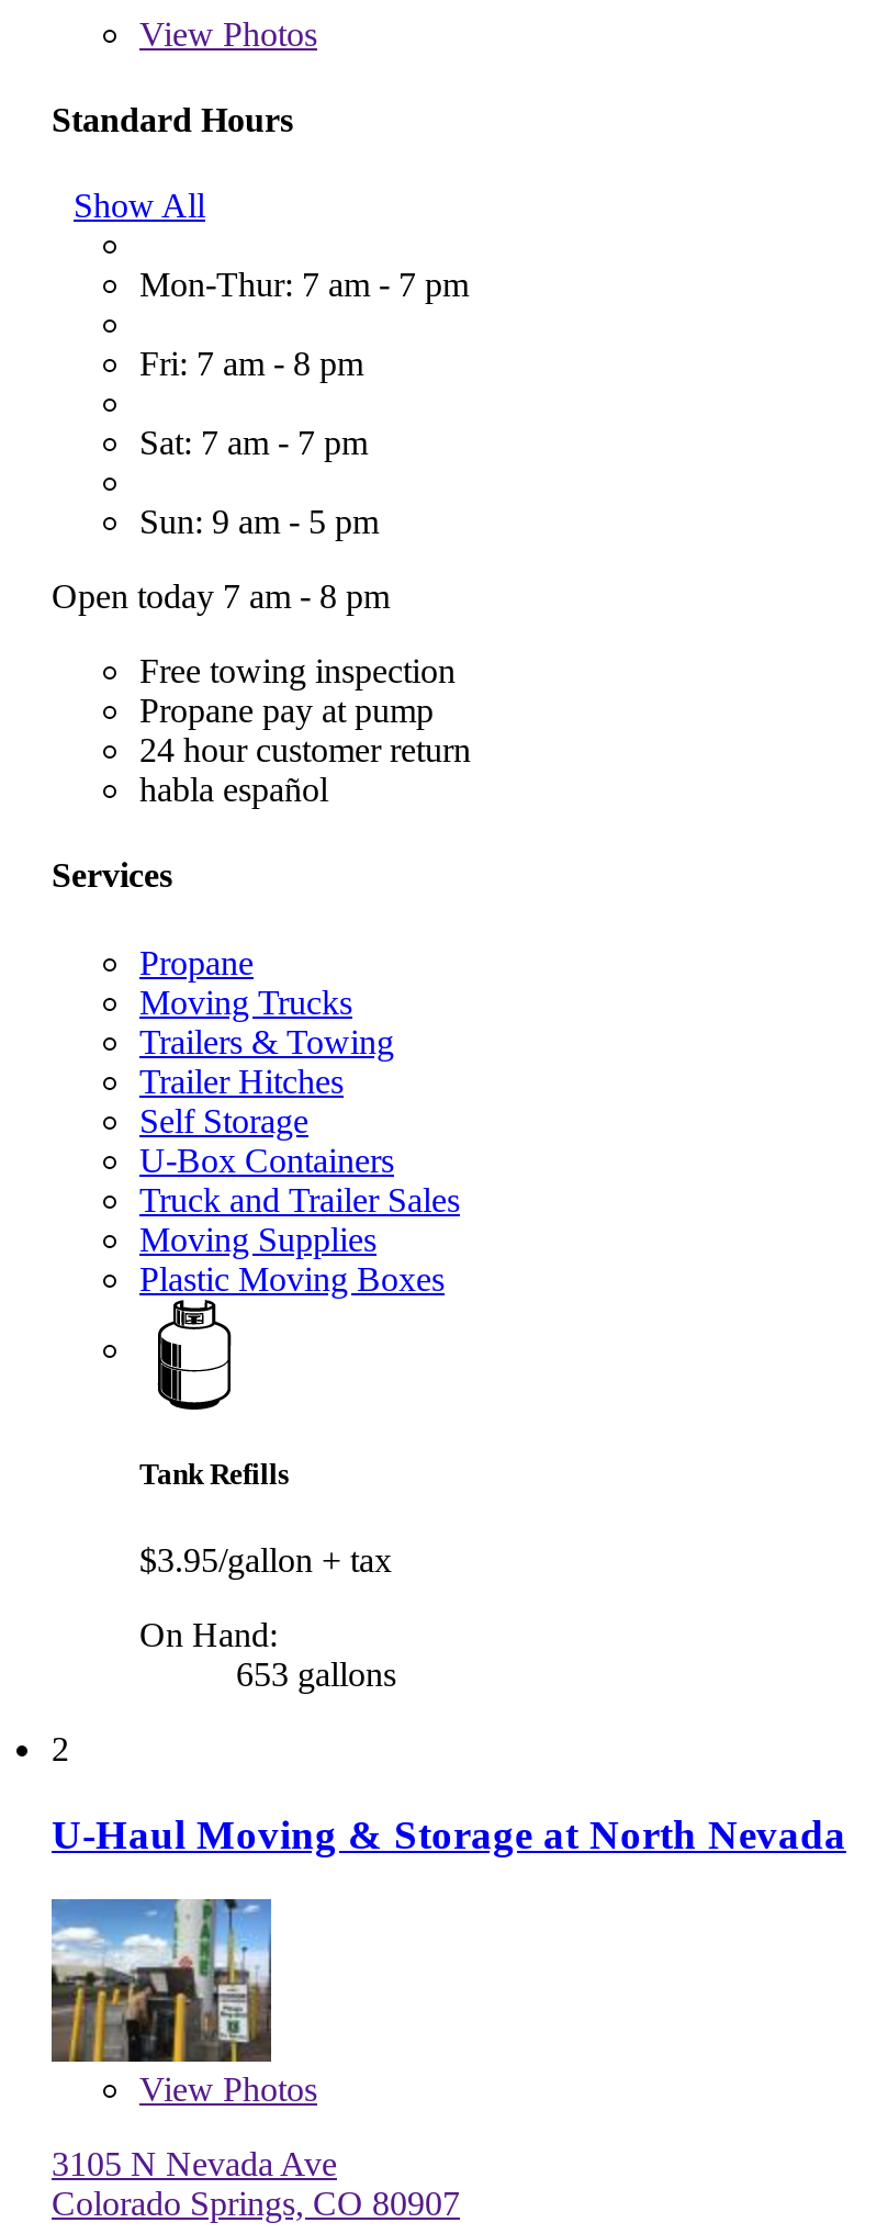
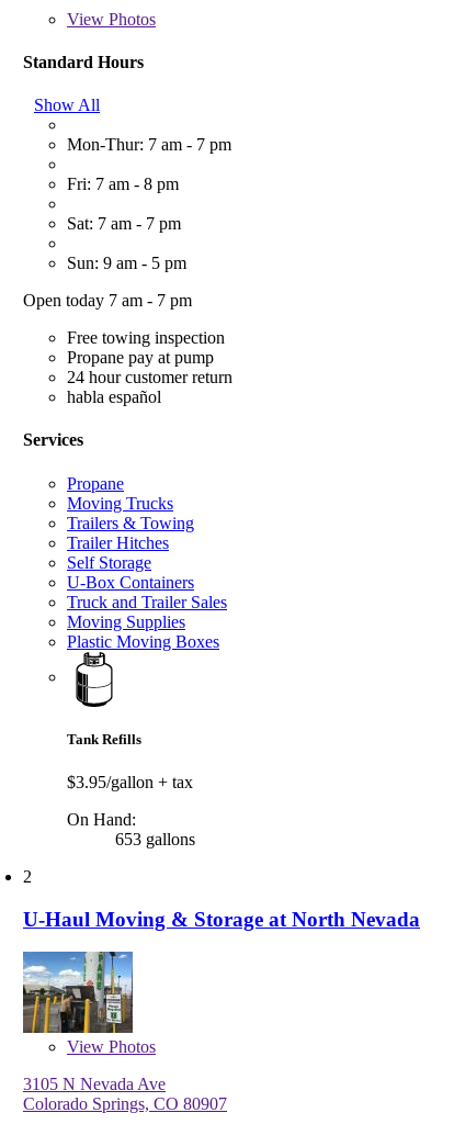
[52,577,390,615] Open today 7 am - 8 pm -> [23,291,192,310] Open today 7 am - 7 pm

